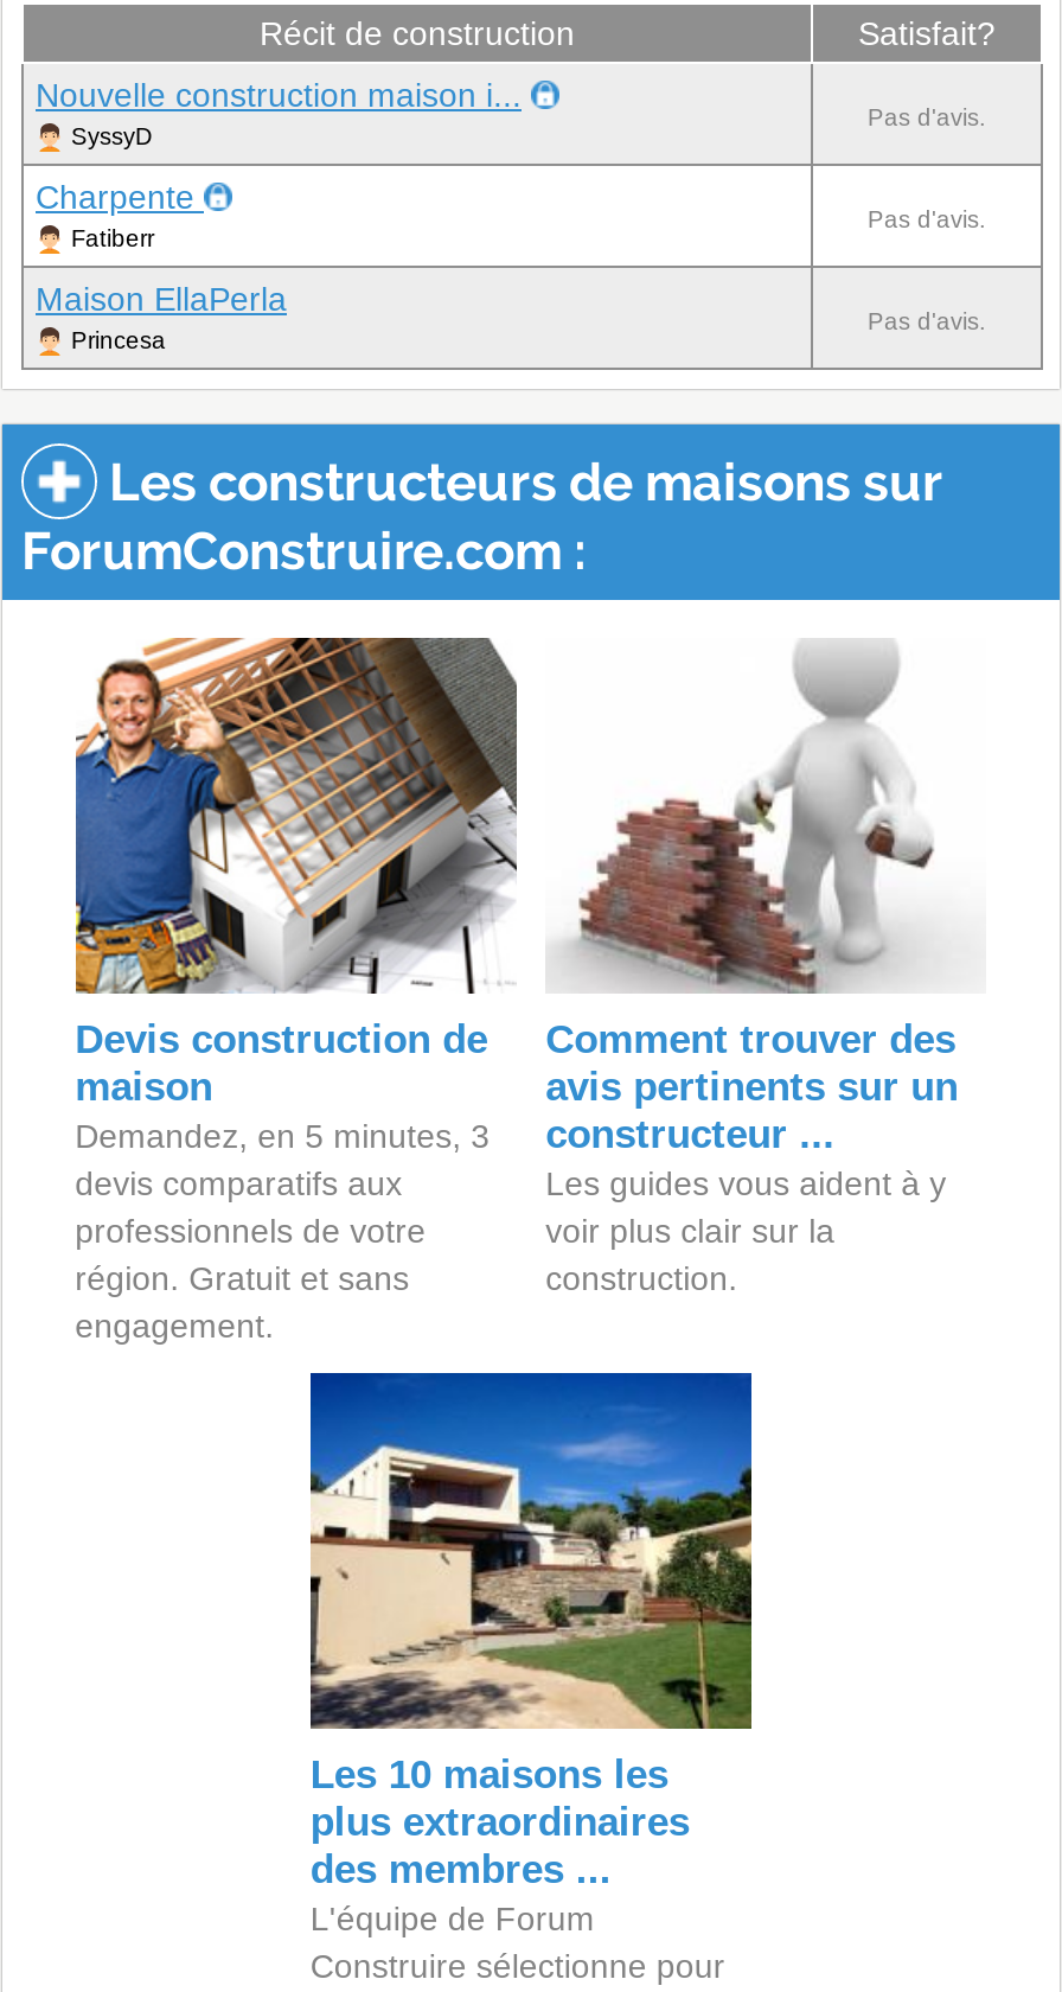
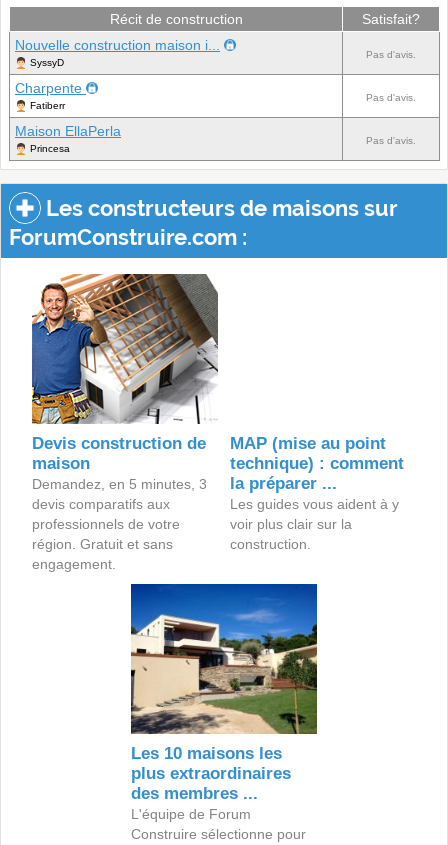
[550,640,936,996] [image] -> none
[545,1017,958,1157] Comment trouver des | avis pertinents sur un | constructeur ... -> [230,434,404,493] MAP (mise au point | technique) : comment | la préparer ...

